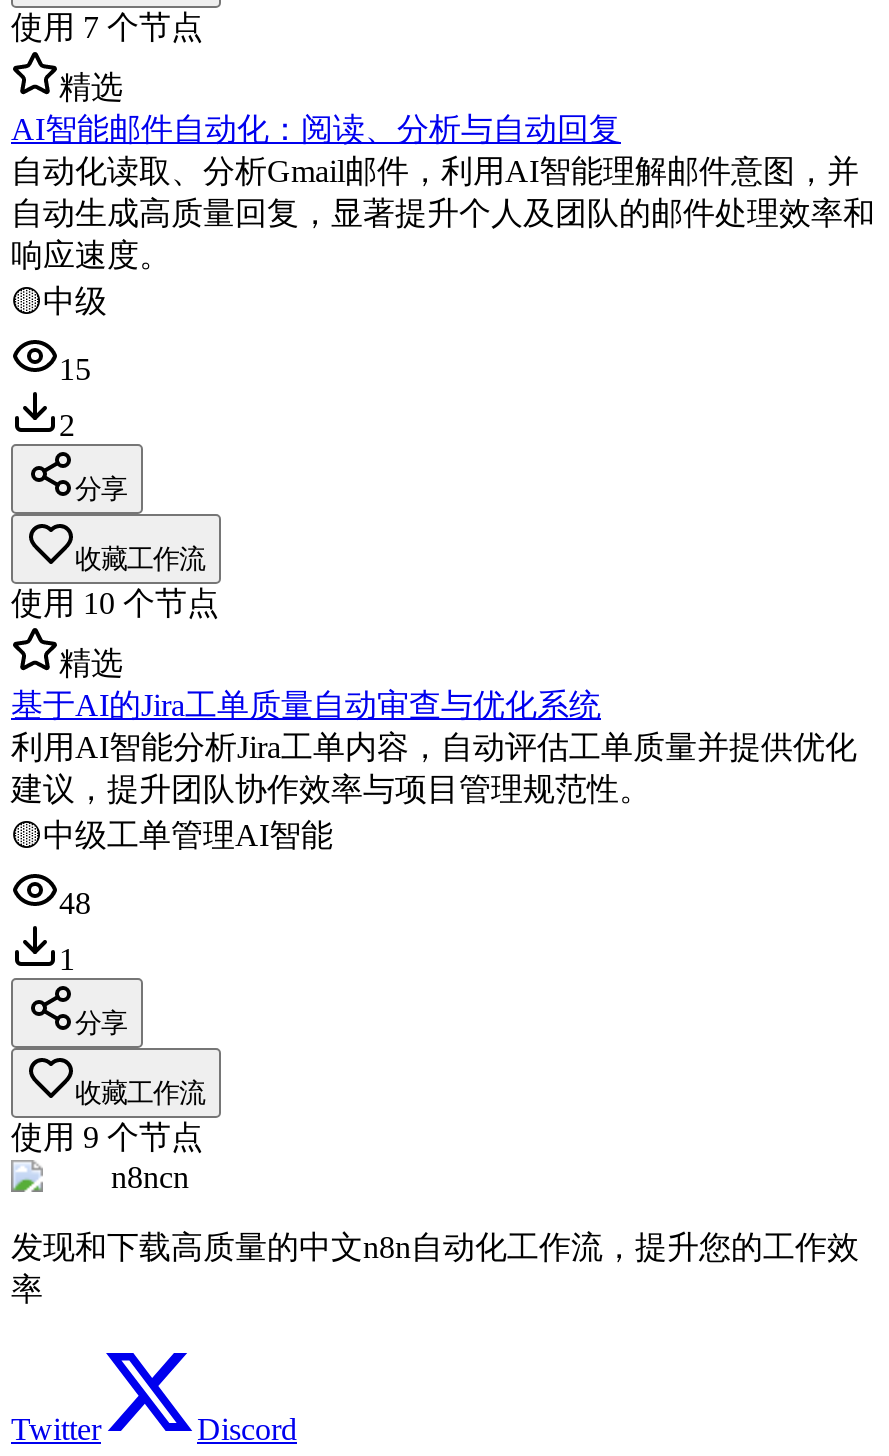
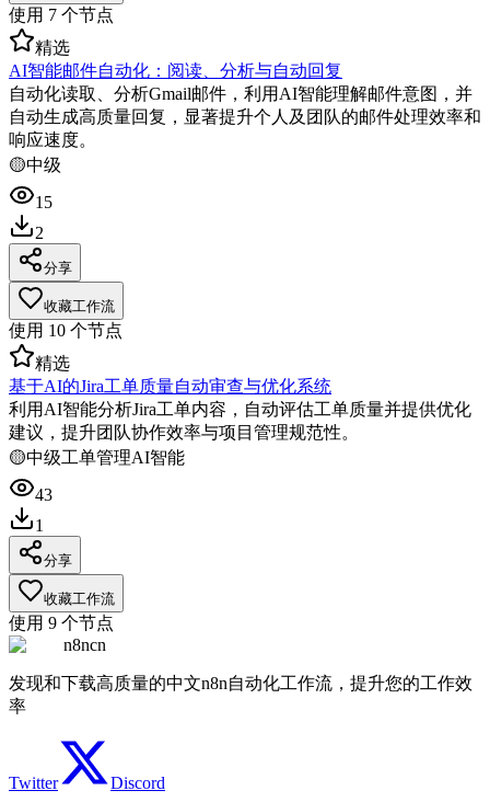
[59,885,91,919] 48 -> [35,485,52,504] 43

